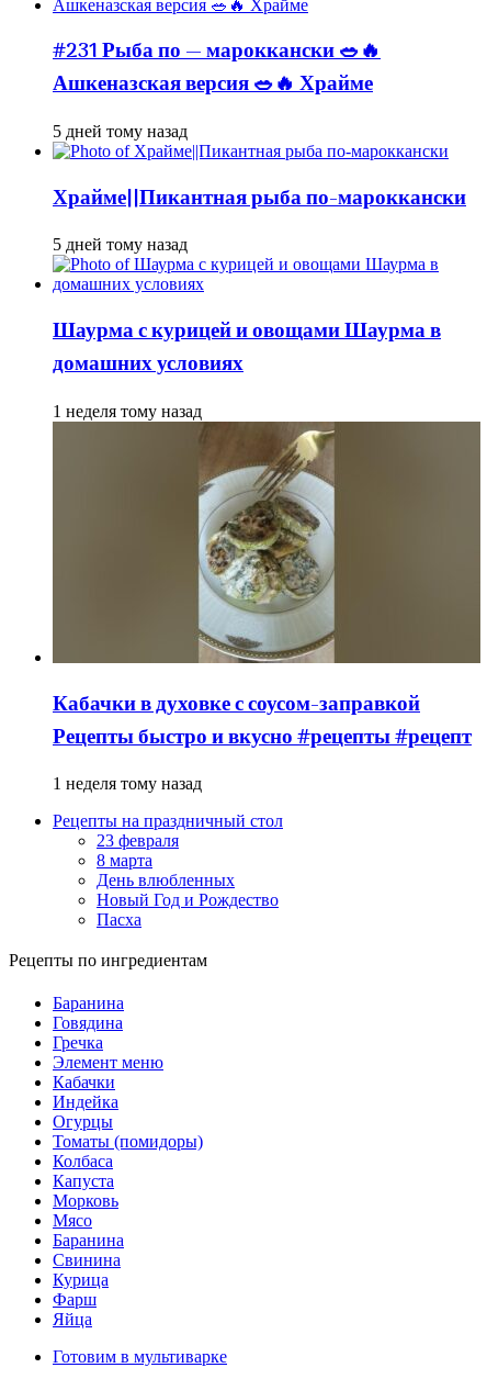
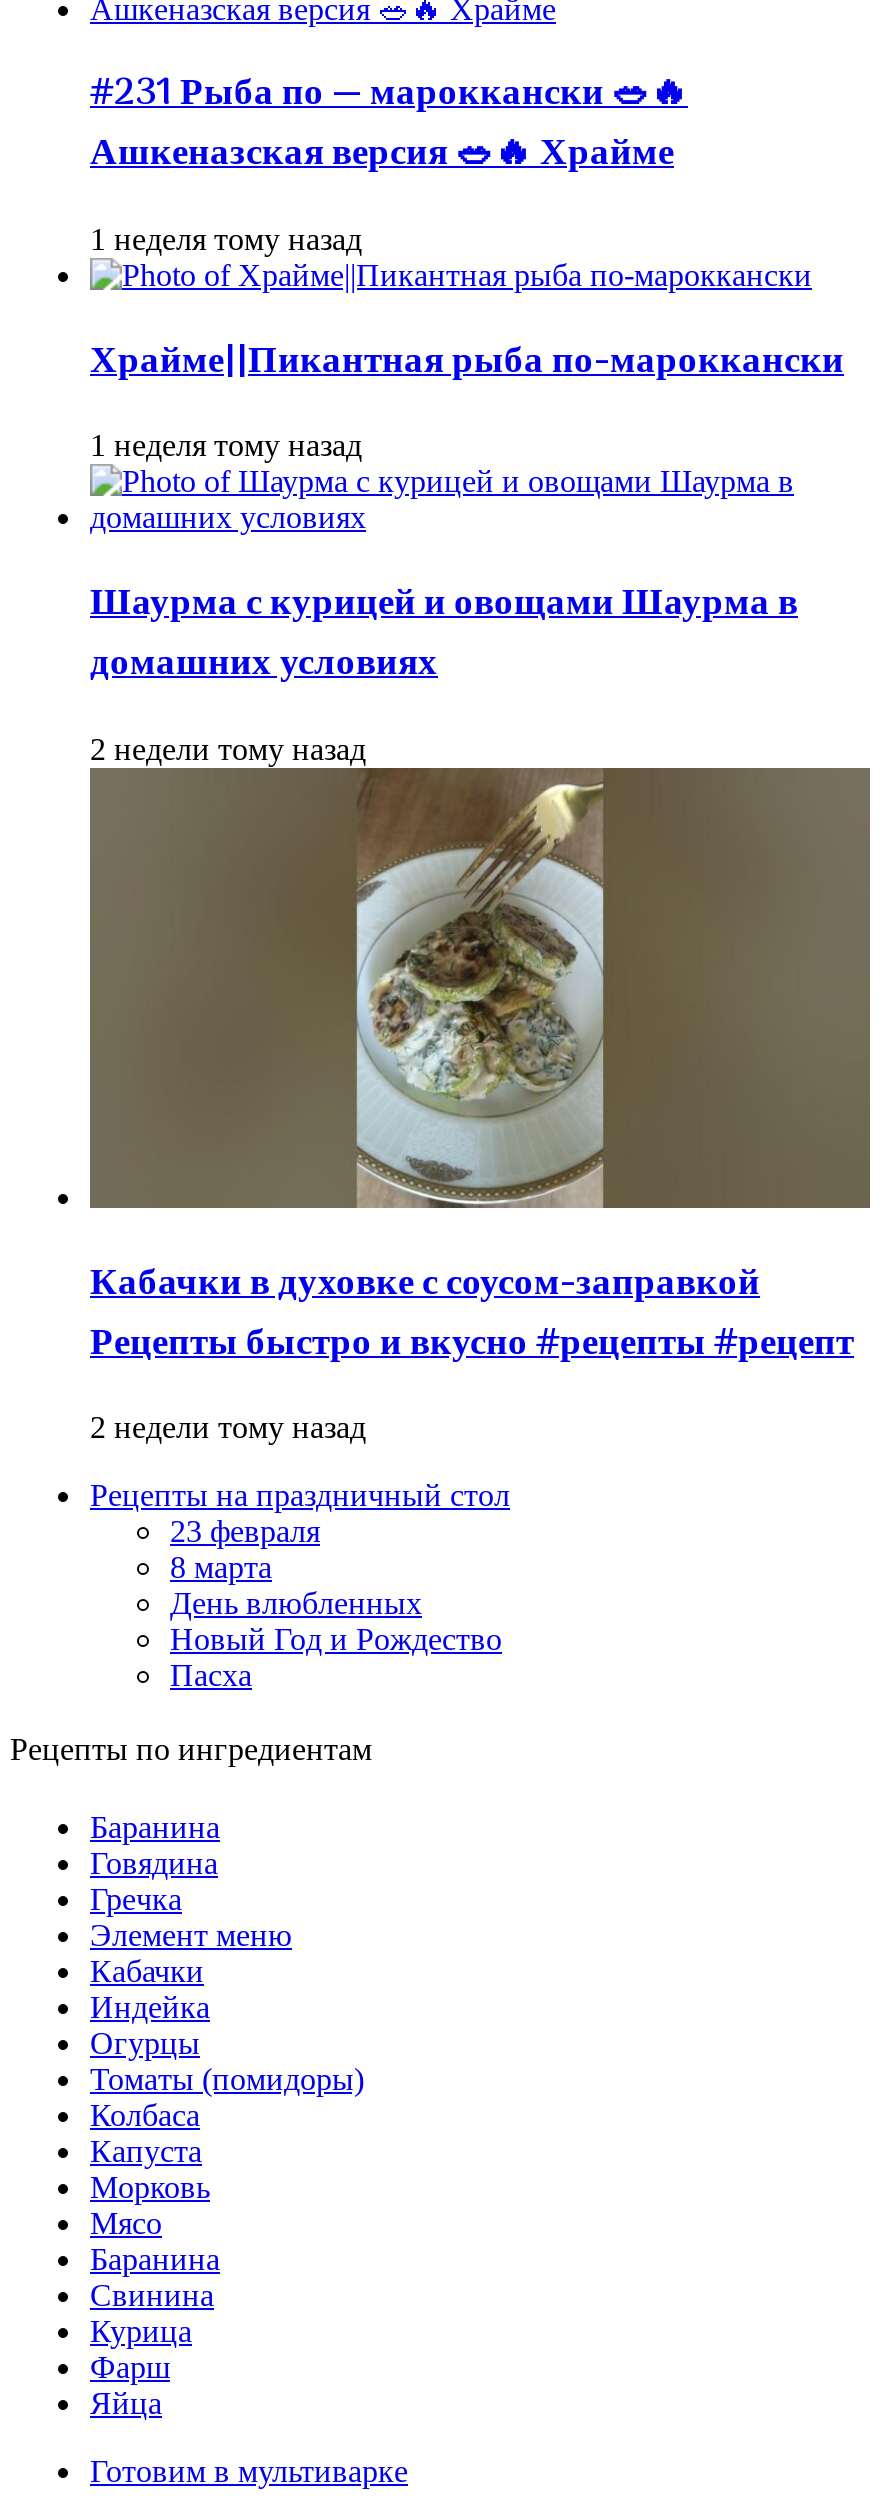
[53,122,188,141] 5 дней тому назад -> [90,222,362,256] 1 неделя тому назад
[53,235,188,254] 5 дней тому назад -> [90,429,362,463] 1 неделя тому назад
[53,402,202,420] 1 неделя тому назад -> [90,732,366,766] 2 недели тому назад
[53,774,202,793] 1 неделя тому назад -> [90,1411,366,1445] 2 недели тому назад

